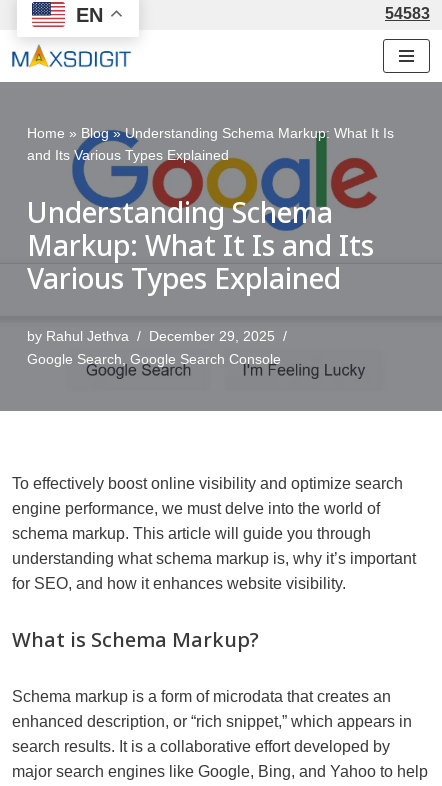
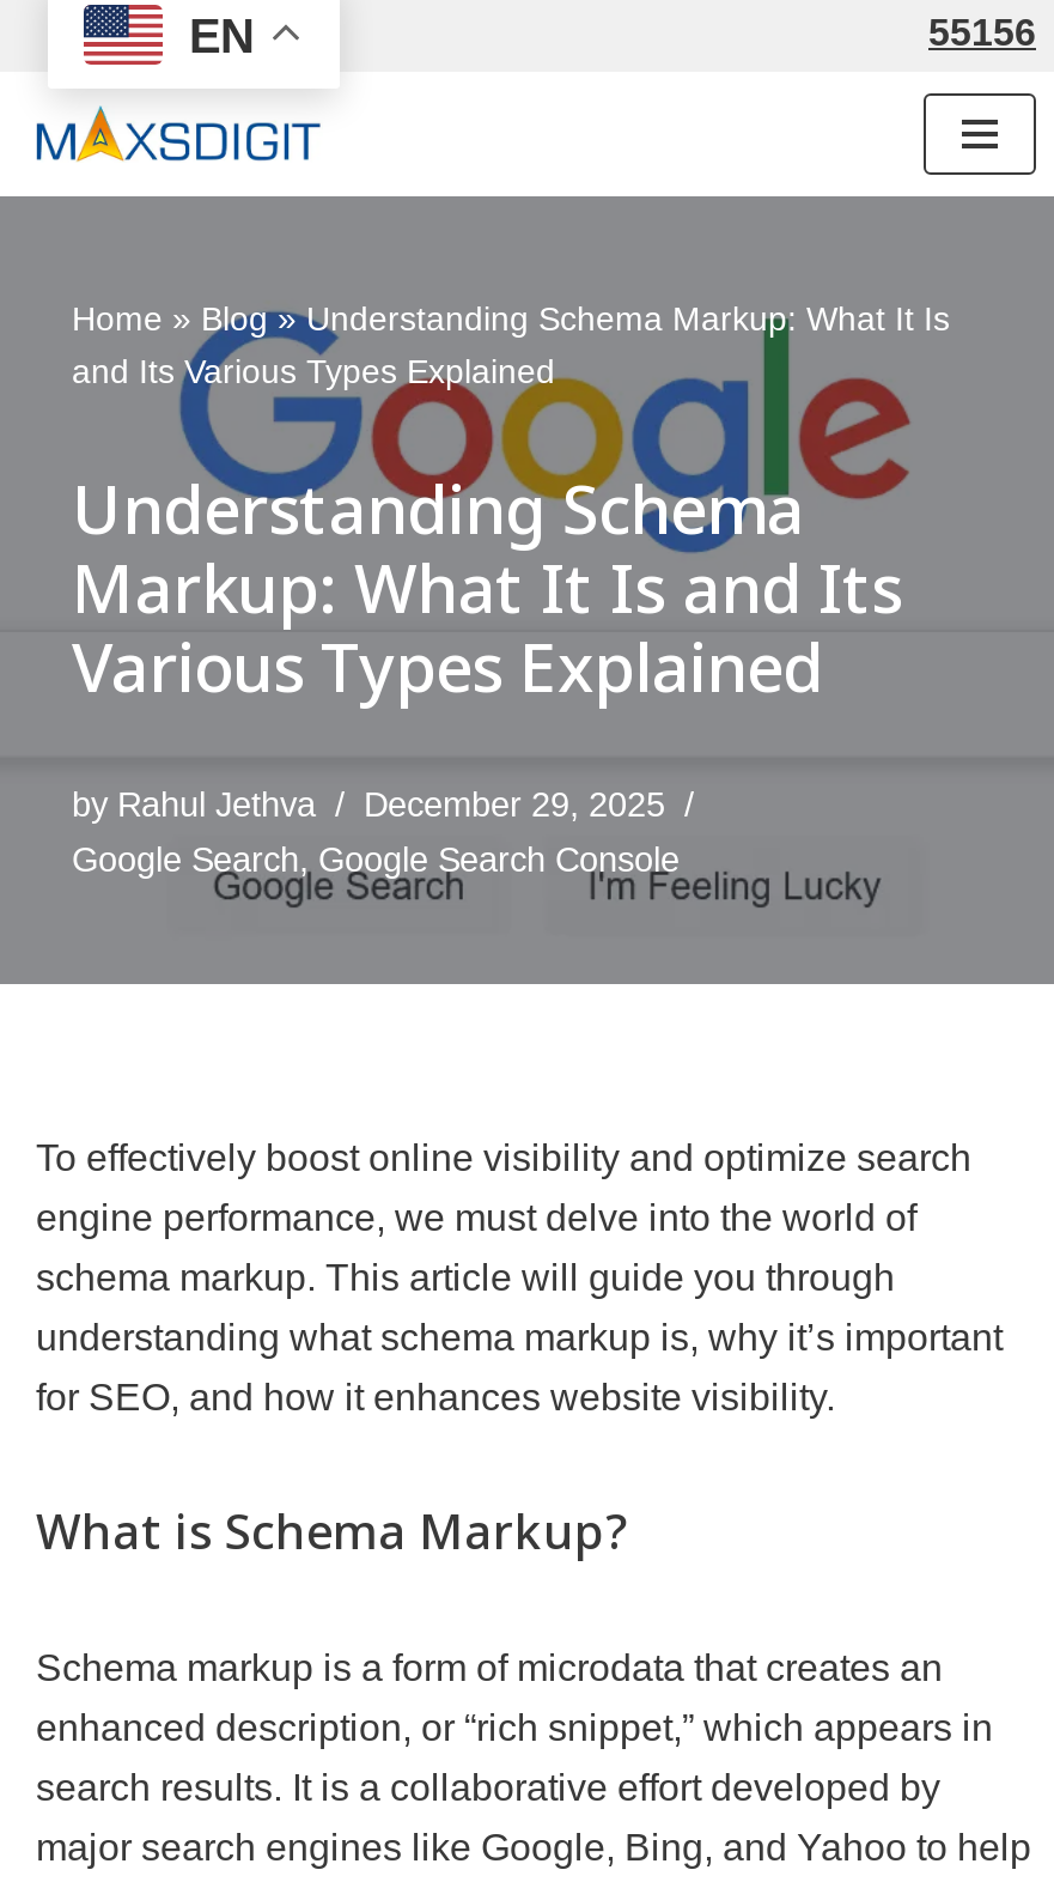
[385,5,430,22] 54583 -> [928,12,1036,53] 55156

